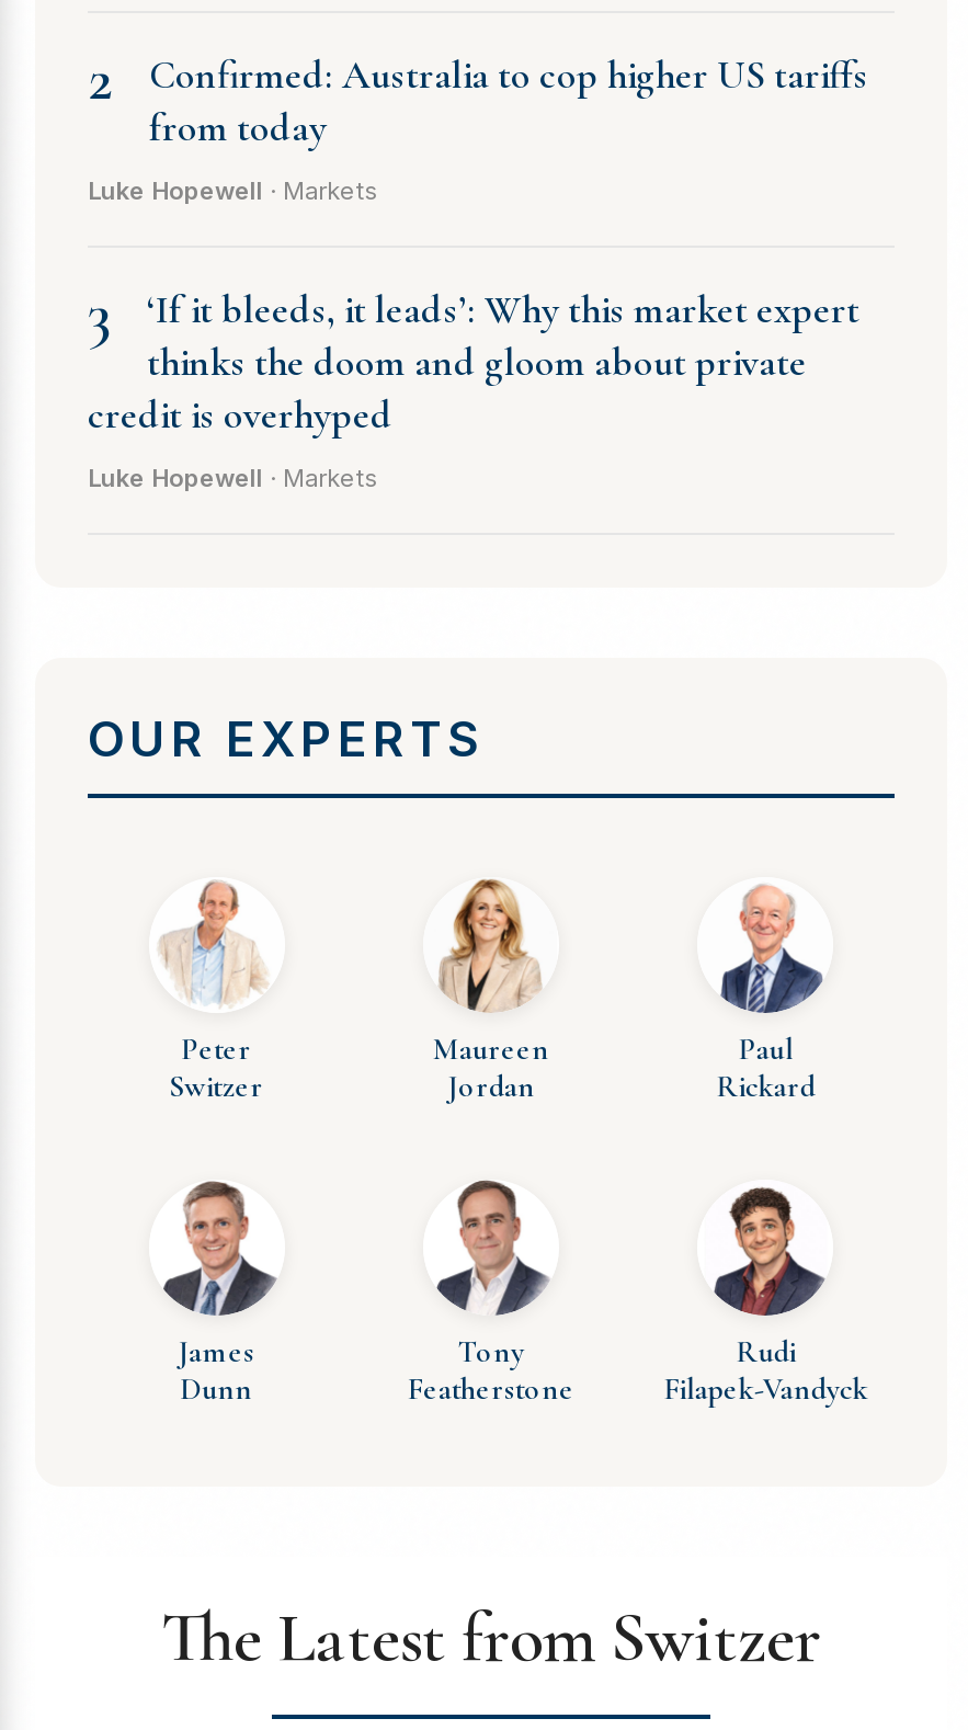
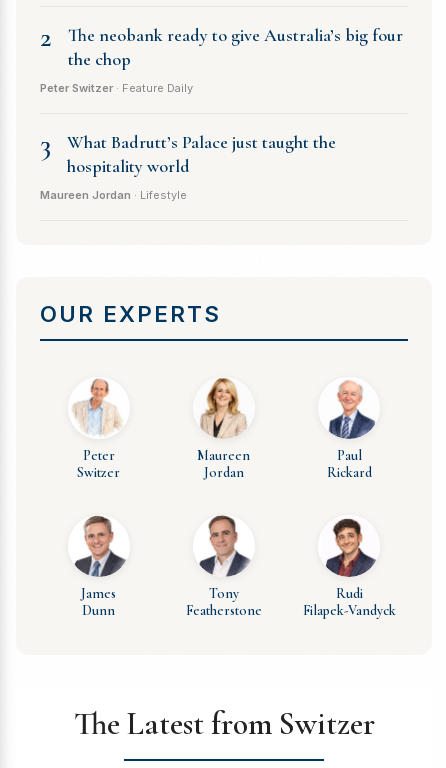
[149,51,868,152] Confirmed: Australia to cop higher US tariffs | from today -> [68,24,403,70] The neobank ready to give Australia’s big four | the chop
[88,176,379,206] Luke Hopewell · Markets -> [40,81,193,95] Peter Switzer · Feature Daily
[88,285,859,439] ‘If it bleeds, it leads’: Why this market expert | thinks the doom and gloom about private | credit is overhyped -> [67,131,336,177] What Badrutt’s Palace just taught the | hospitality world
[88,463,379,494] Luke Hopewell · Markets -> [40,188,187,202] Maureen Jordan · Lifestyle

